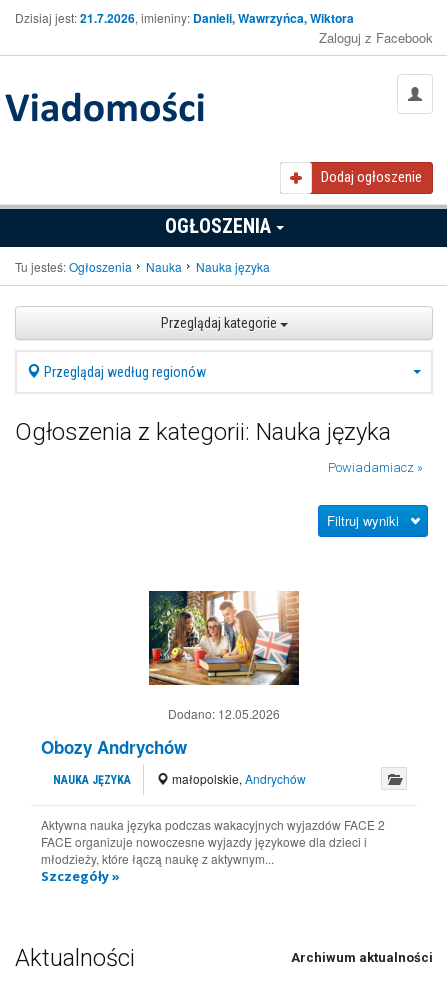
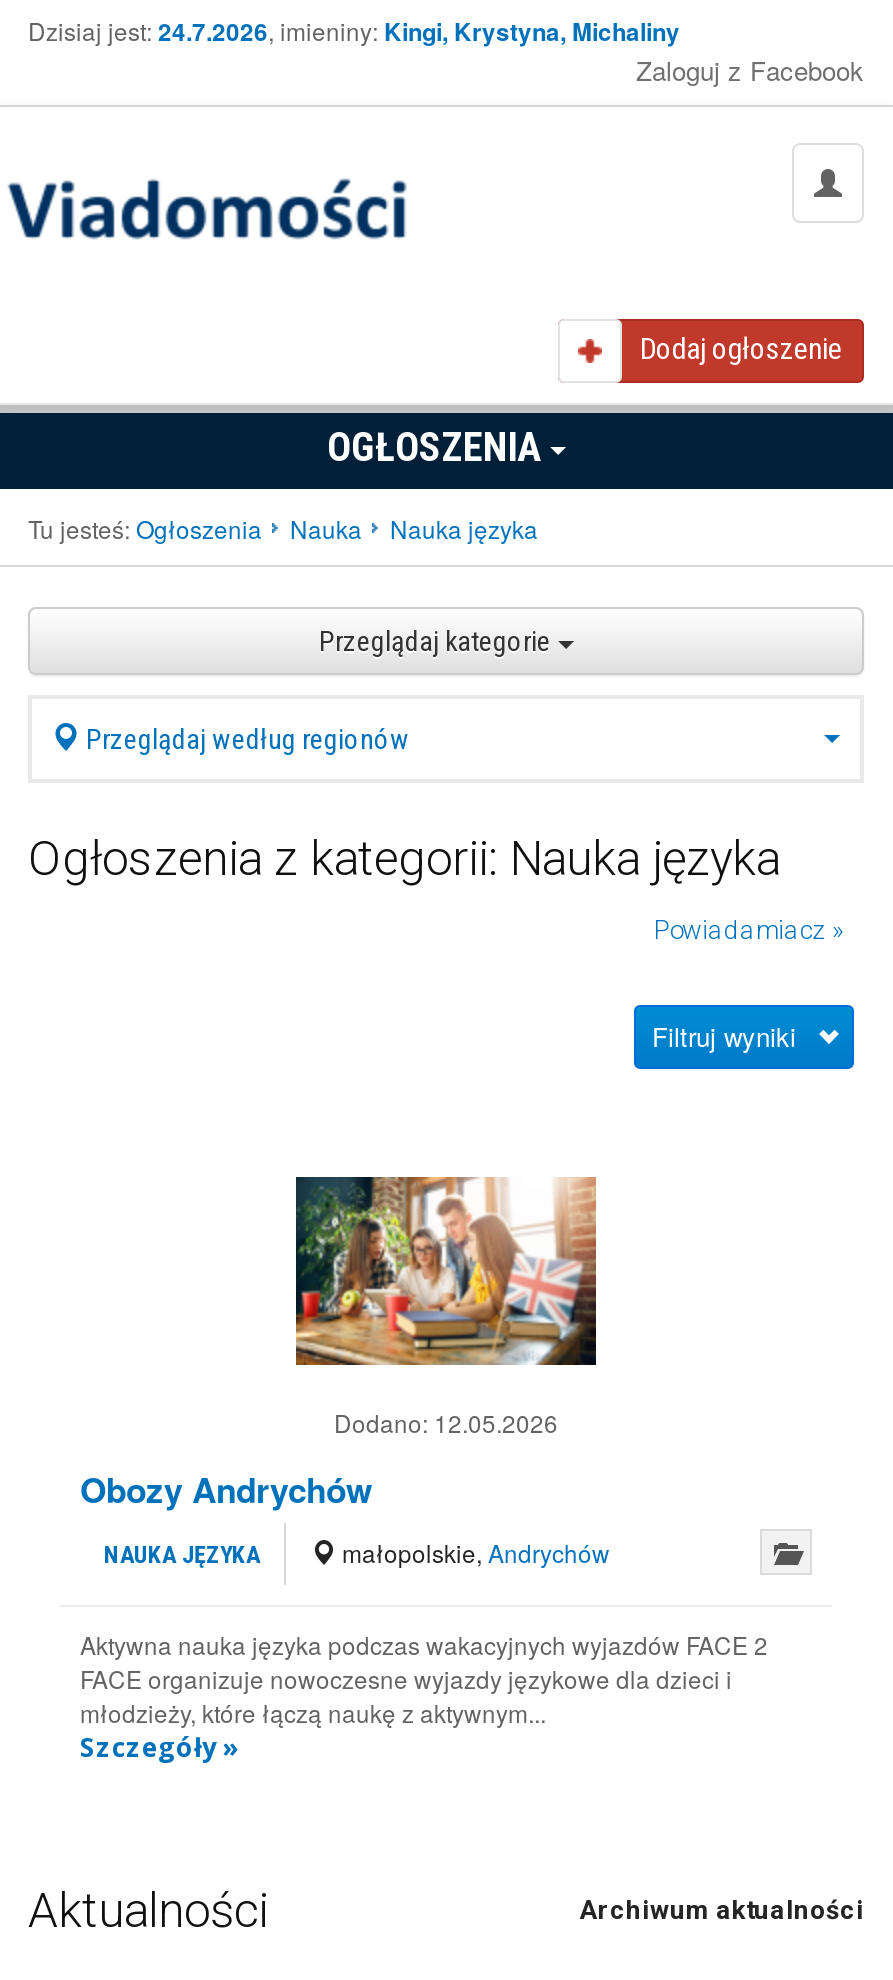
[15,9,354,27] Dzisiaj jest: 21.7.2026, imieniny: Danieli, Wawrzyńca, Wiktora -> [28,13,680,49] Dzisiaj jest: 24.7.2026, imieniny: Kingi, Krystyna, Michaliny

